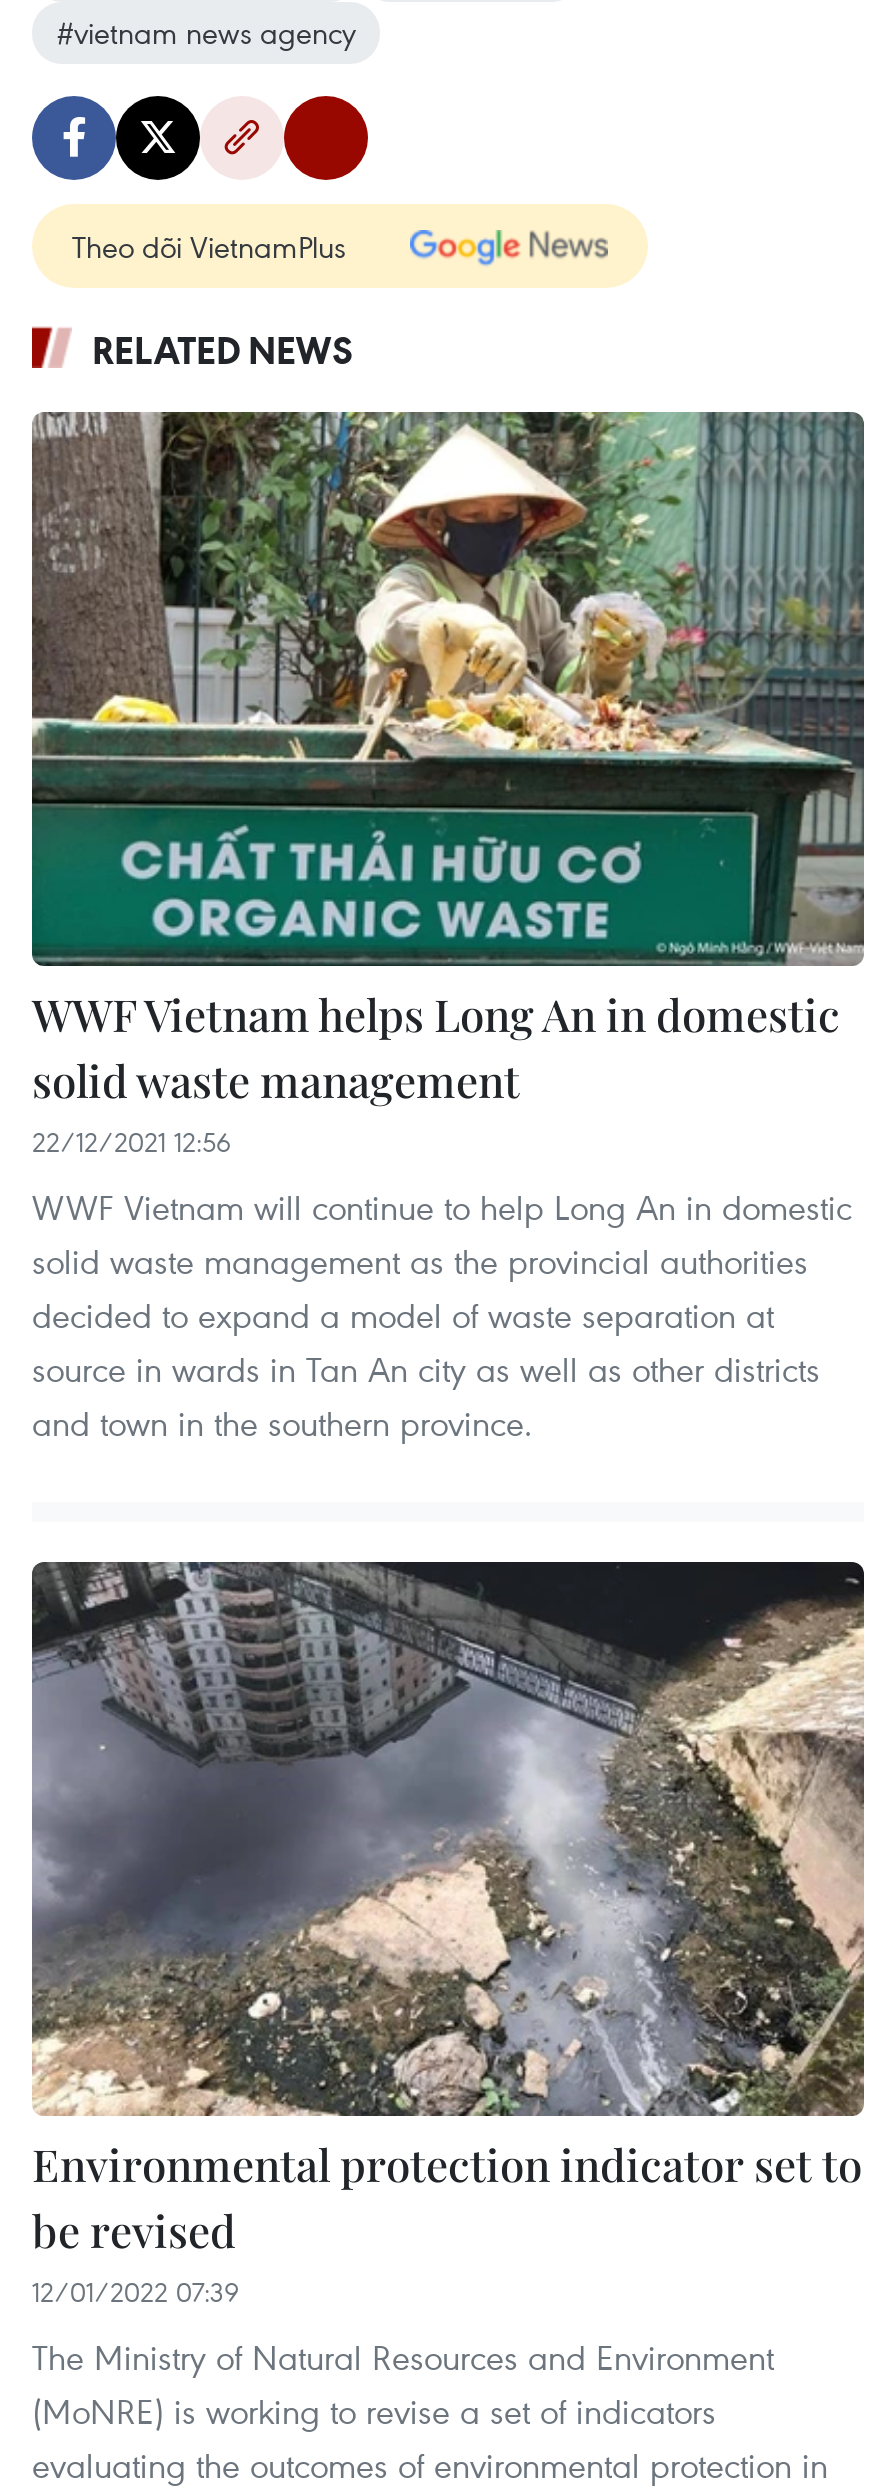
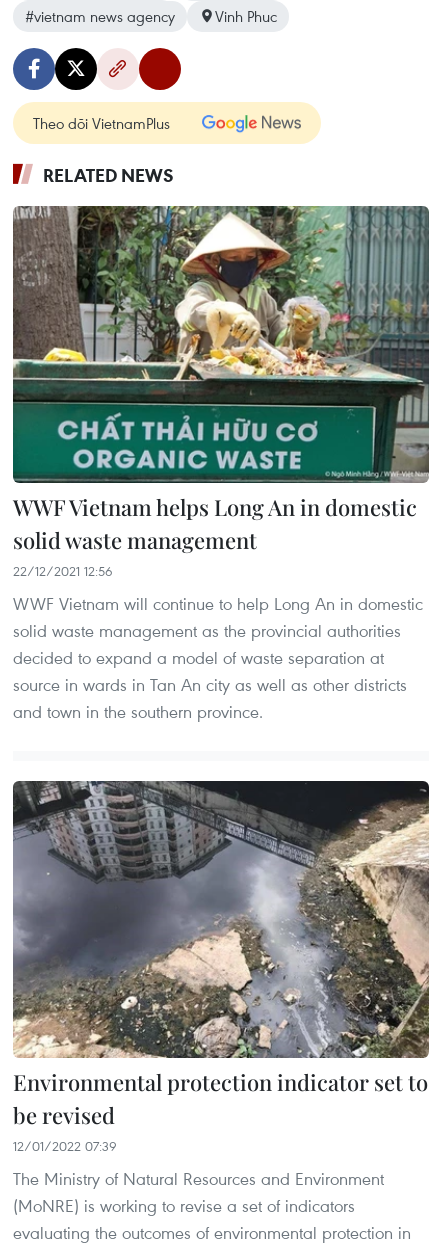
none -> [215,5,277,25] Vinh Phuc

